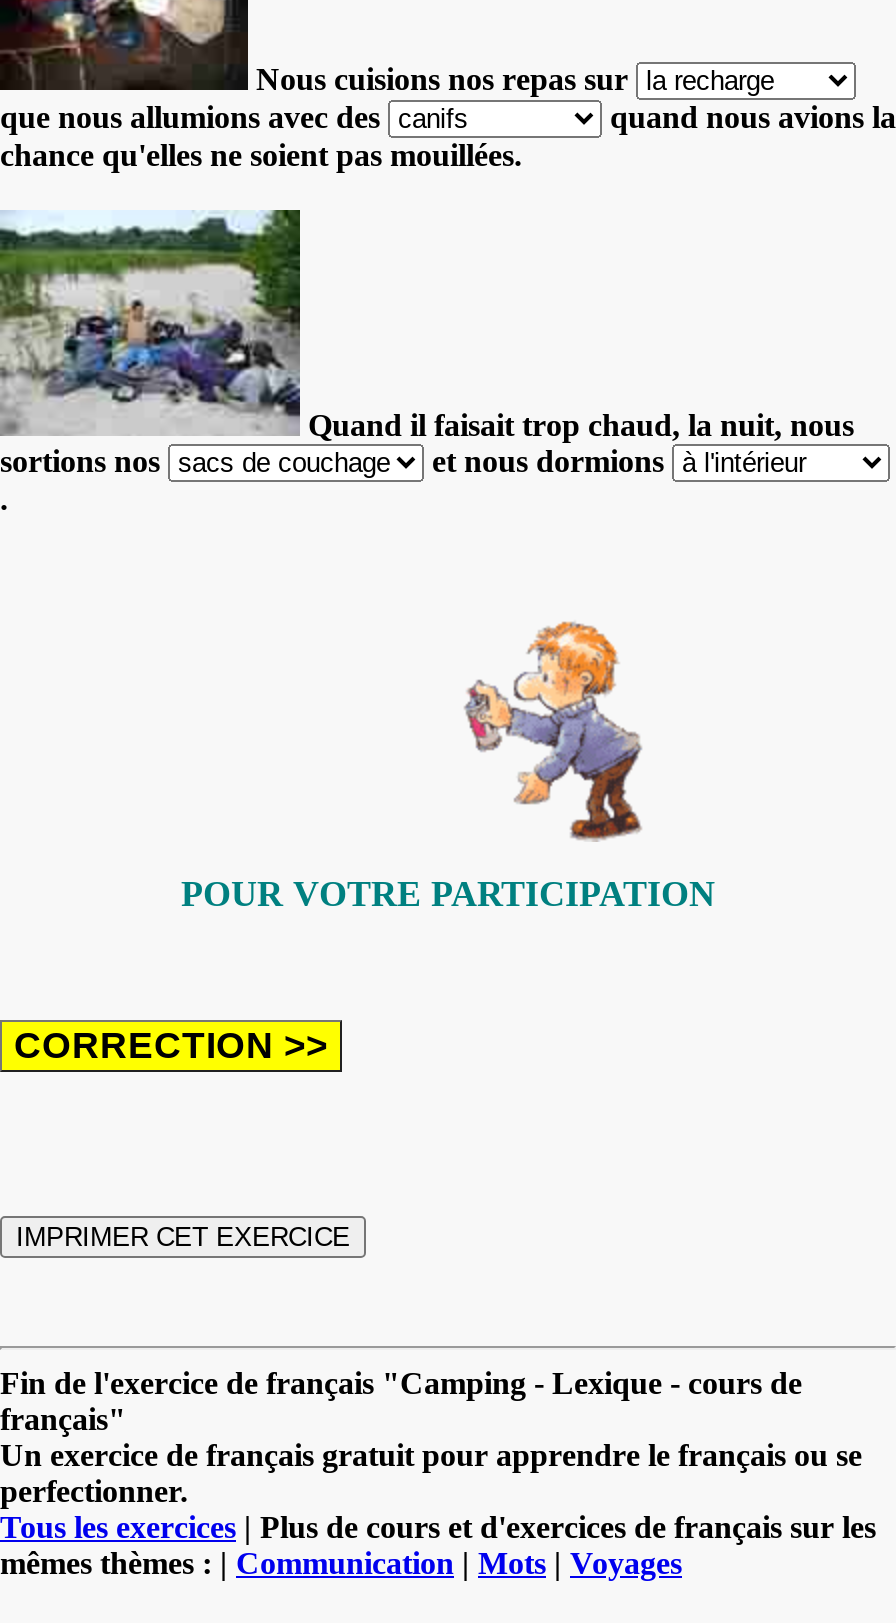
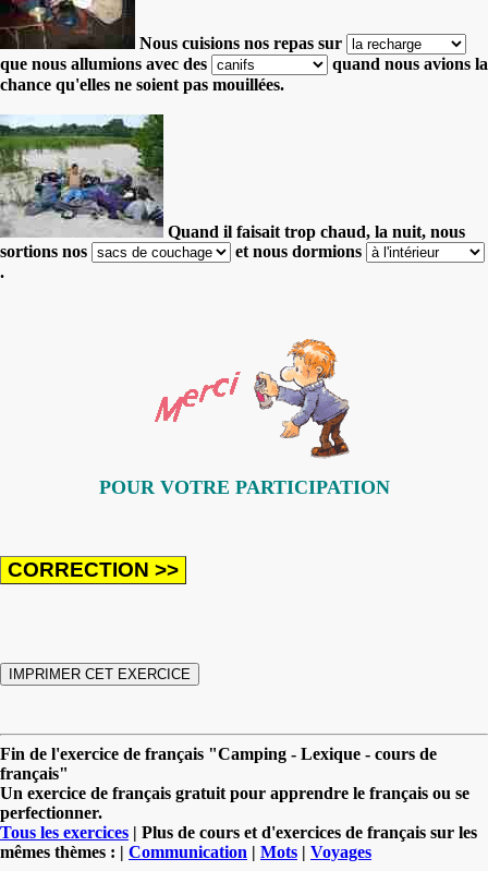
none -> [154,371,241,423] [image]

